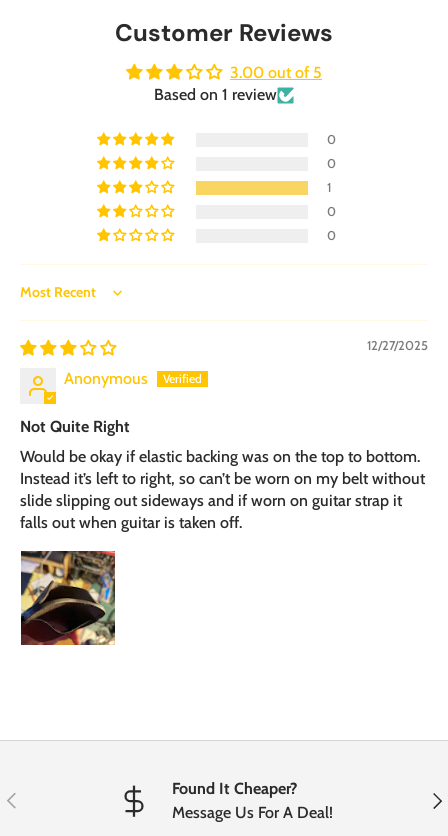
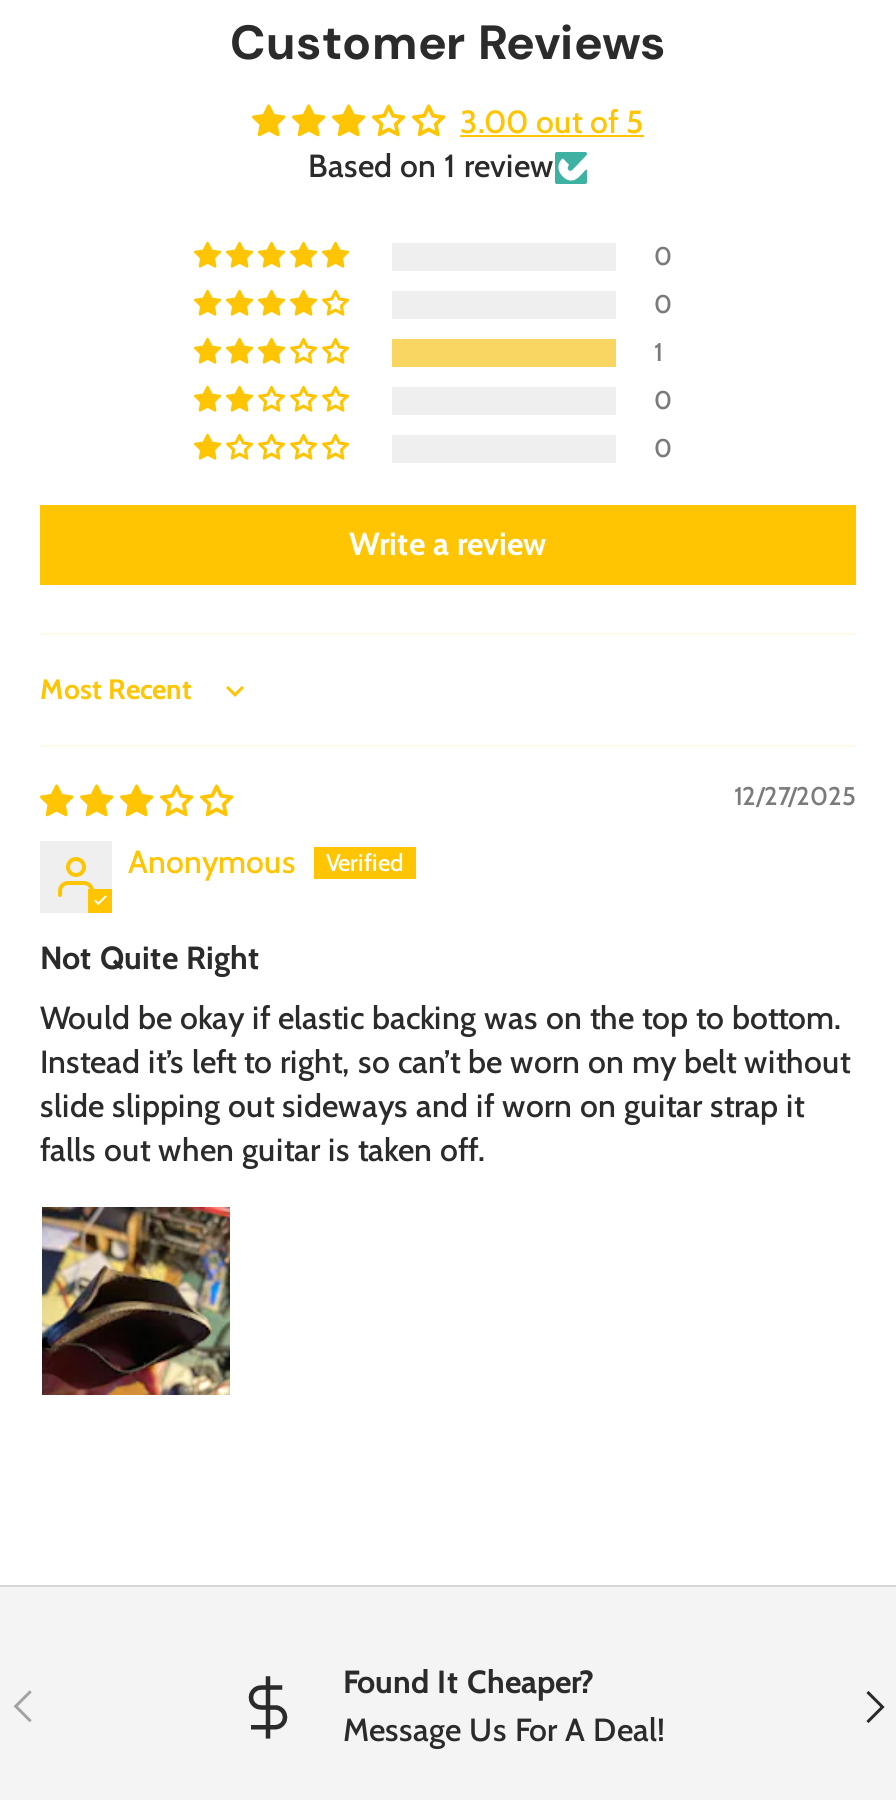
none -> [349,525,547,563] Write a review

